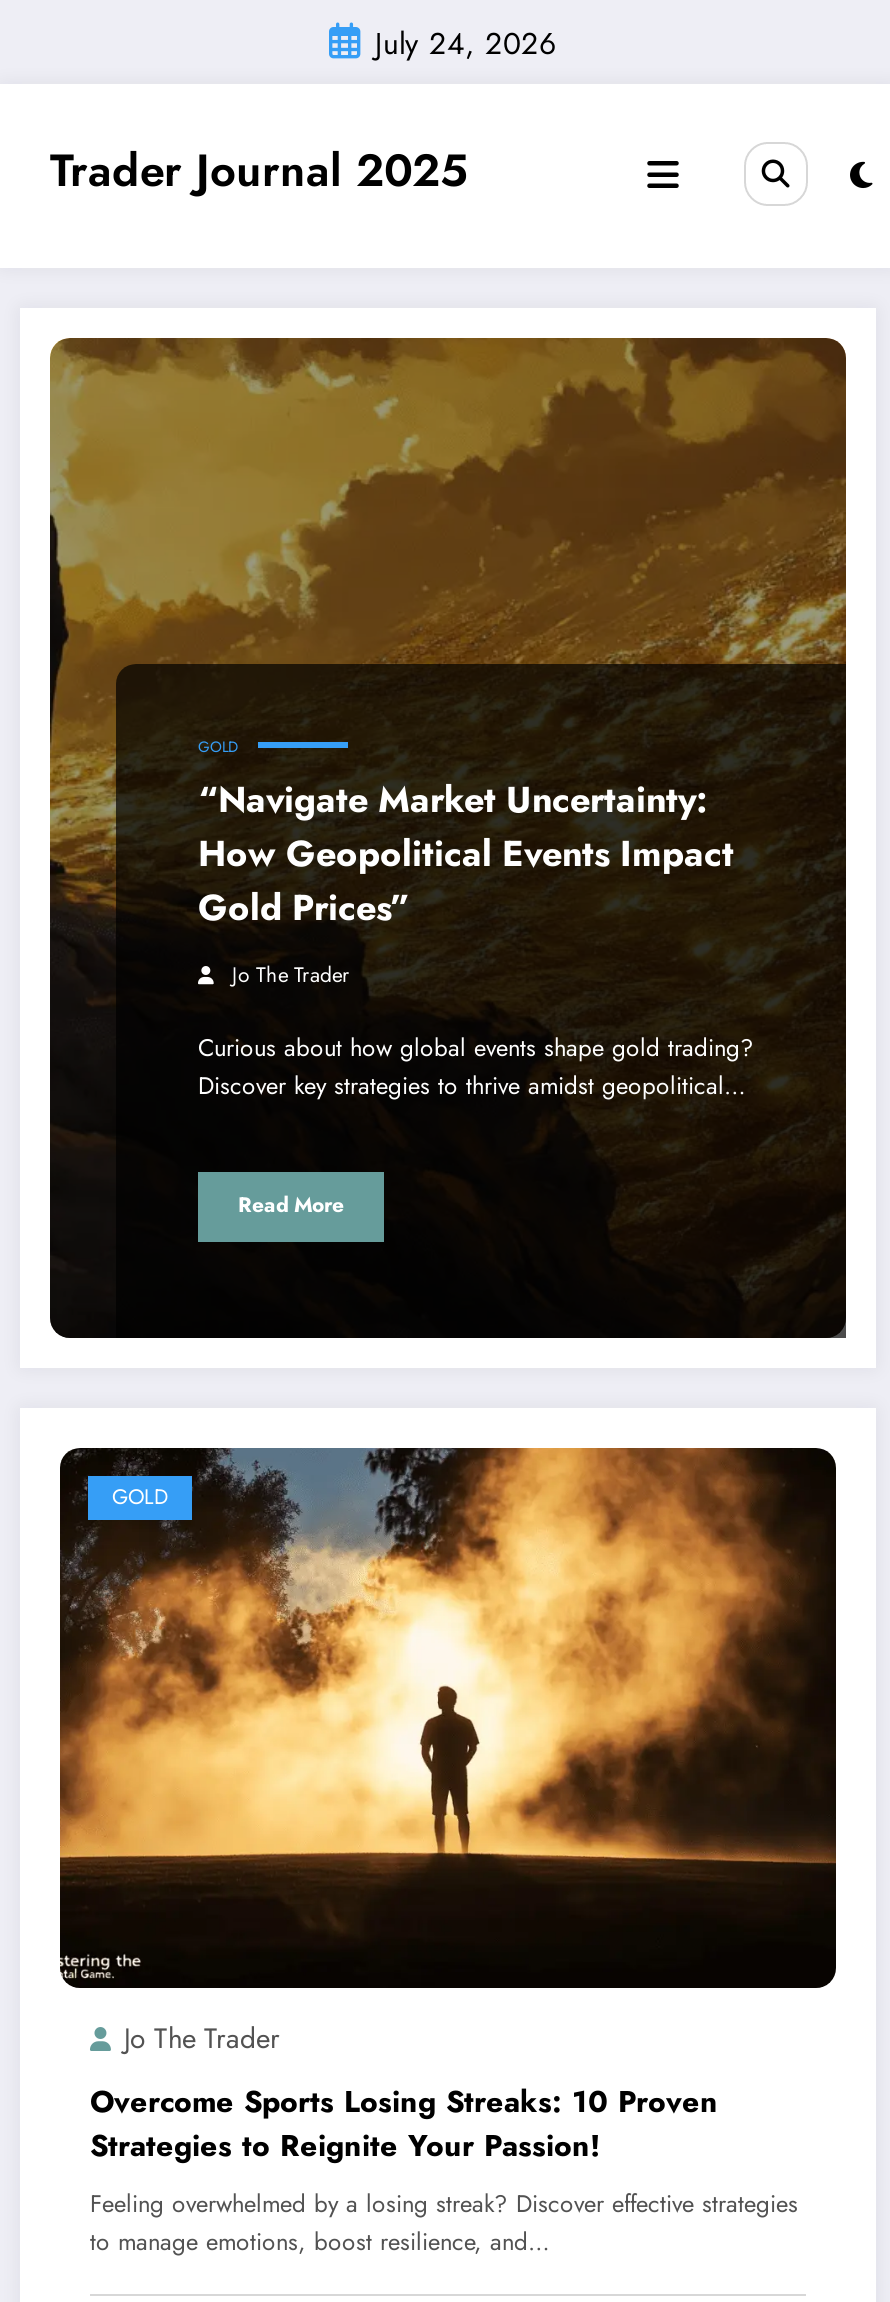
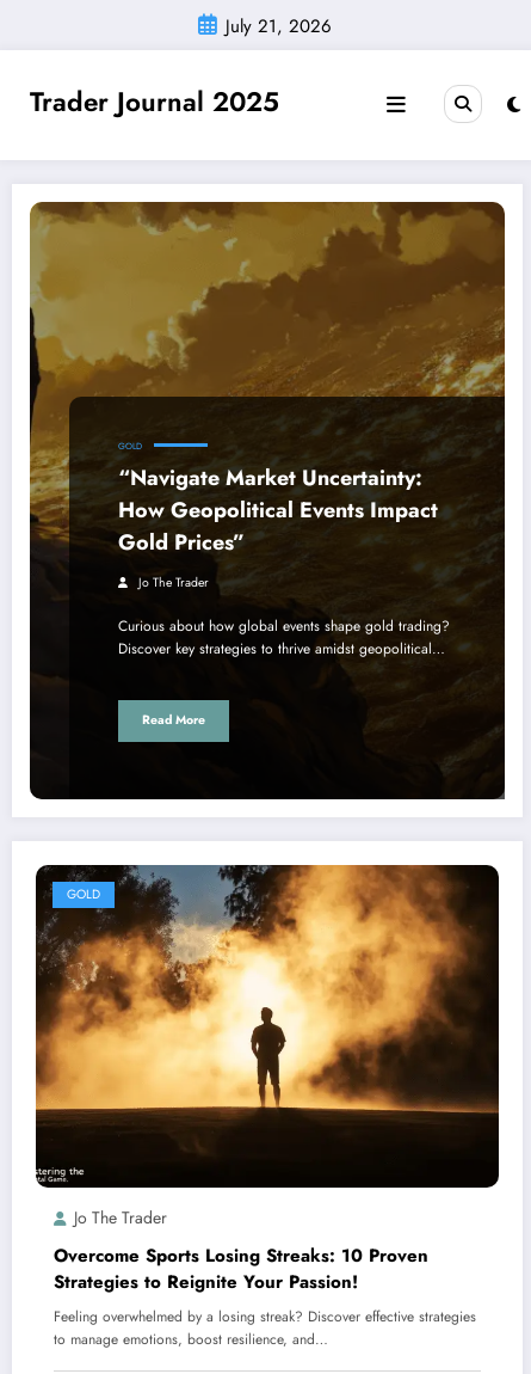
[375,22,557,66] July 24, 2026 -> [225,13,331,39] July 21, 2026

